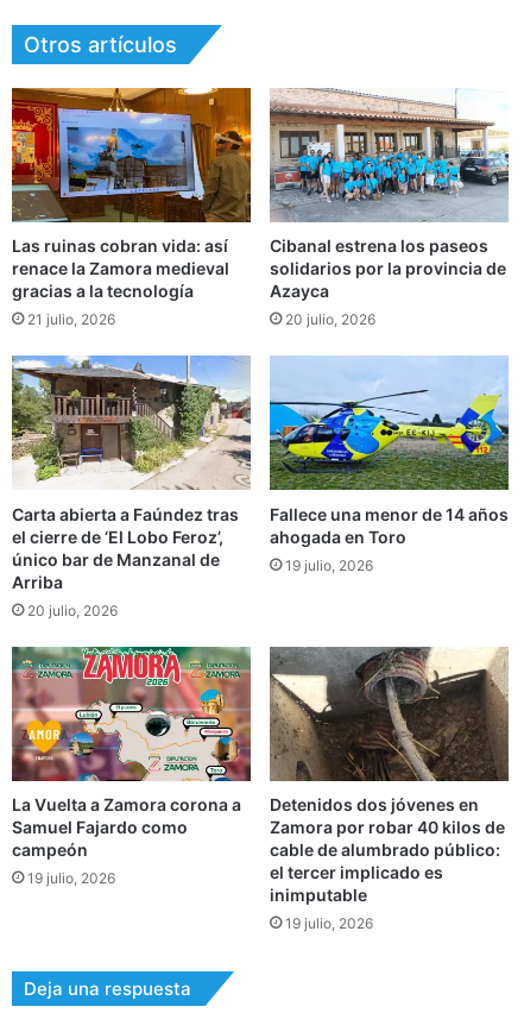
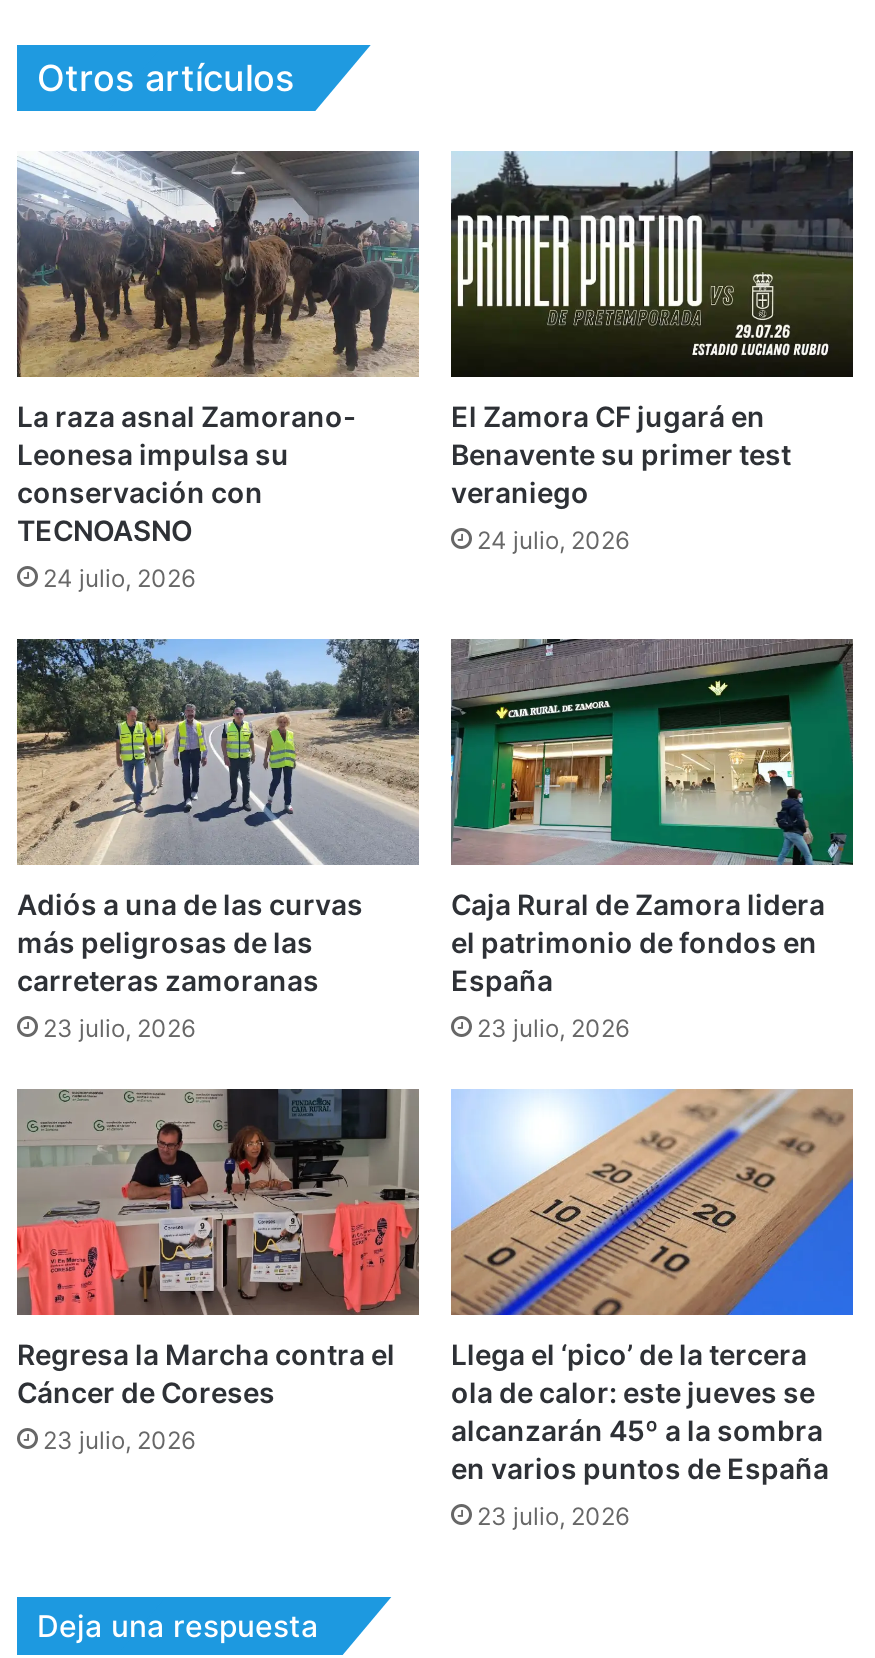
[11,87,252,301] [image] | Las ruinas cobran vida: así | renace la Zamora medieval | gracias a la tecnología -> [15,149,421,547] [image] | La raza asnal Zamorano- | Leonesa impulsa su | conservación con | TECNOASNO
[269,88,510,301] [image] | Cibanal estrena los paseos | solidarios por la provincia de | Azayca -> [451,149,855,510] [image] | El Zamora CF jugará en | Benavente su primer test | veraniego
[27,311,115,329] 21 julio, 2026 -> [43,563,195,593] 24 julio, 2026
[285,311,375,329] 20 julio, 2026 -> [477,526,629,556] 24 julio, 2026
[12,354,251,495] [image] -> [17,601,419,795] [image]
[269,356,510,495] [image] -> [449,603,855,795] [image]
[12,504,239,592] Carta abierta a Faúndez tras | el cierre de ‘El Lobo Feroz’, | único bar de Manzanal de | Arriba -> [17,887,363,997] Adiós a una de las curvas | más peligrosas de las | carreteras zamoranas
[270,504,509,547] Fallece una menor de 14 años | ahogada en Toro -> [451,887,825,997] Caja Rural de Zamora lidera | el patrimonio de fondos en | España
[285,556,373,574] 19 julio, 2026 -> [477,1013,629,1043] 23 julio, 2026
[27,601,118,619] 20 julio, 2026 -> [43,1013,195,1043] 23 julio, 2026
[12,646,251,860] [image] | La Vuelta a Zamora corona a | Samuel Fajardo como | campeón -> [17,1087,419,1409] [image] | Regresa la Marcha contra el | Cáncer de Coreses
[269,646,510,905] [image] | Detenidos dos jóvenes en | Zamora por robar 40 kilos de | cable de alumbrado público: | el tercer implicado es | inimputable -> [451,1089,855,1486] [image] | Llega el ‘pico’ de la tercera | ola de calor: este jueves se | alcanzarán 45º a la sombra | en varios puntos de España
[27,869,115,887] 19 julio, 2026 -> [43,1425,195,1455] 23 julio, 2026
[285,914,373,932] 19 julio, 2026 -> [477,1502,629,1532] 23 julio, 2026

